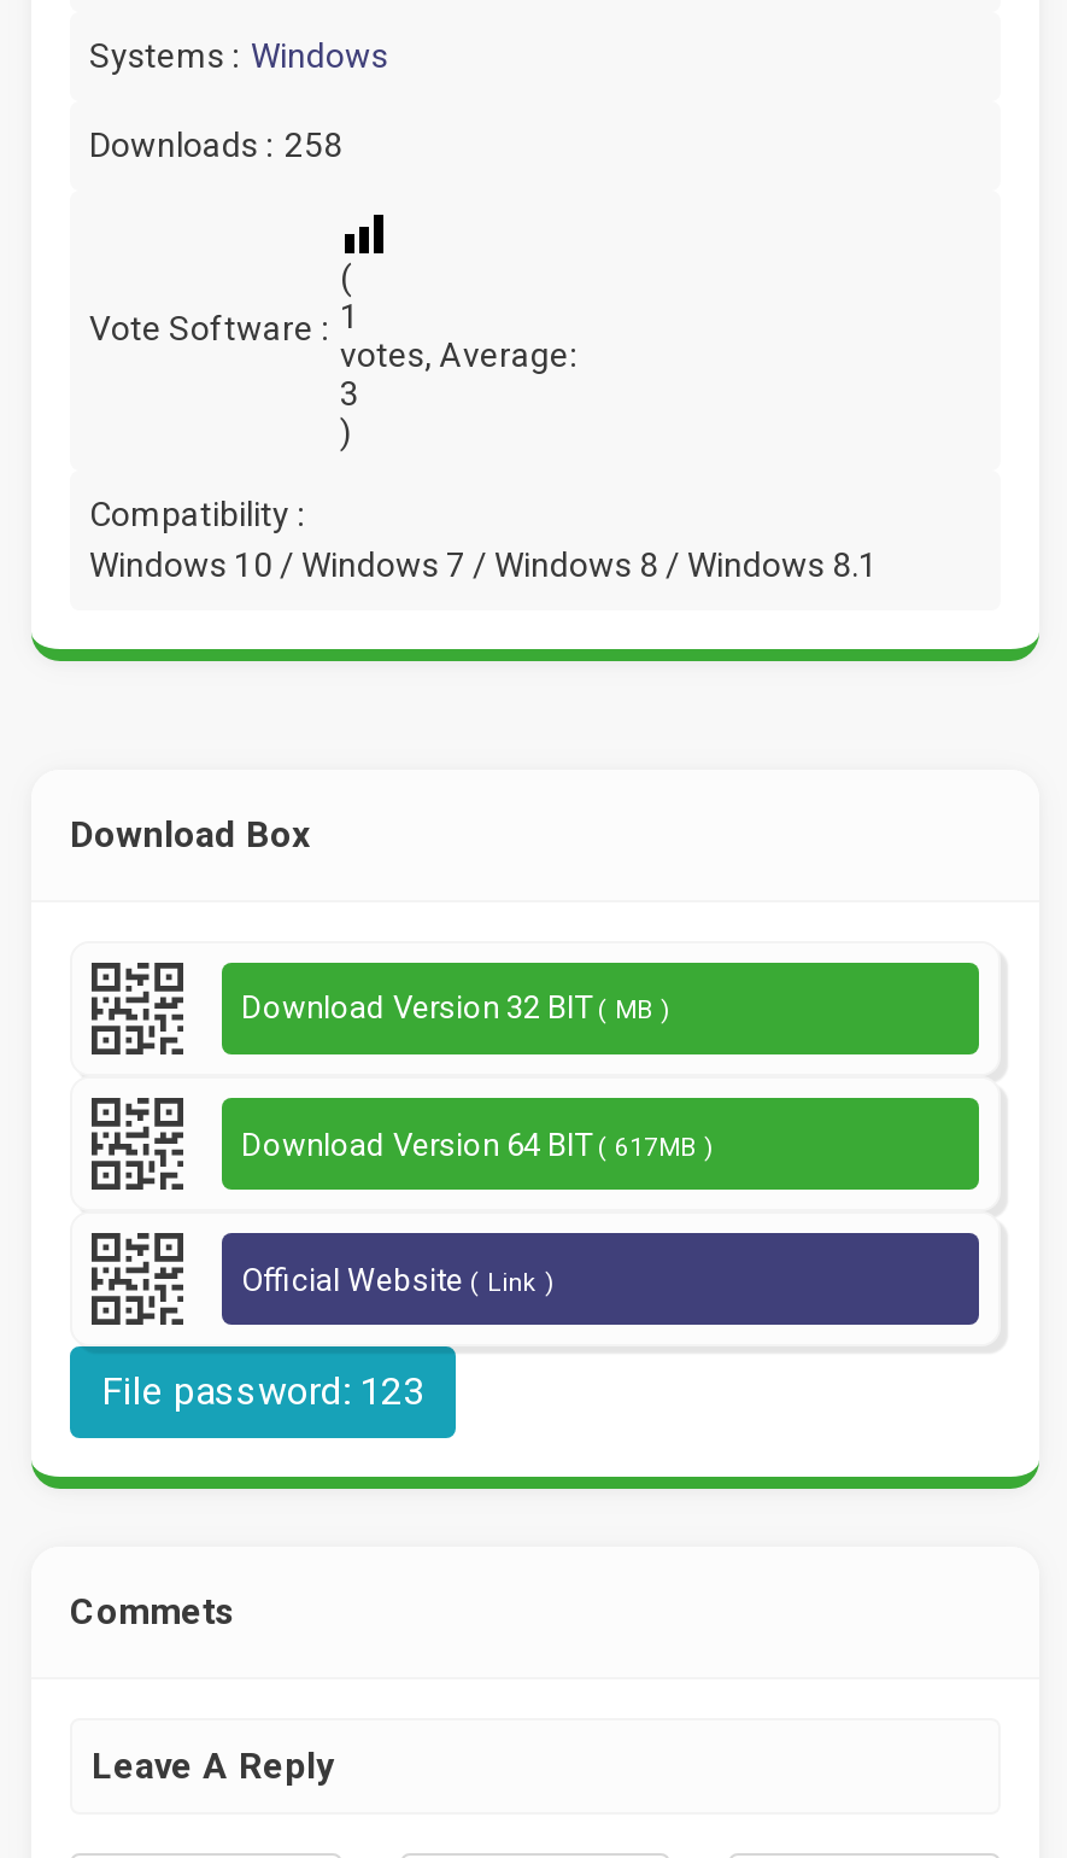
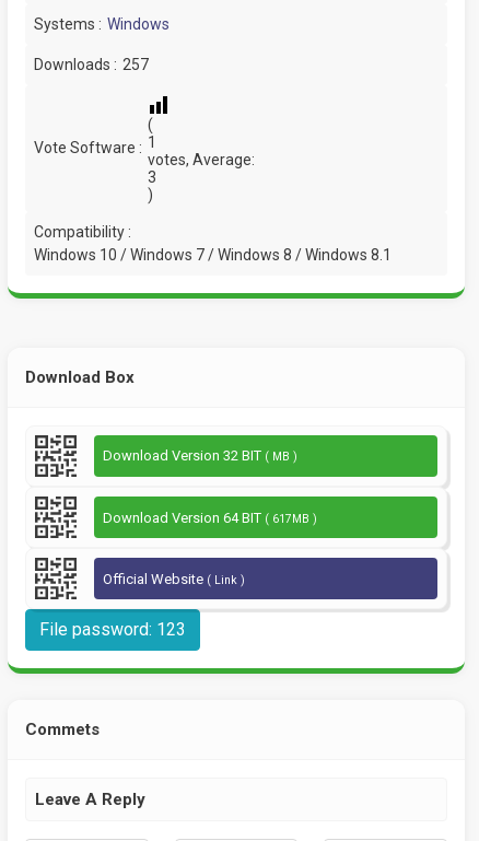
[89,125,342,164] Downloads : 258 -> [34,56,149,73] Downloads : 257

